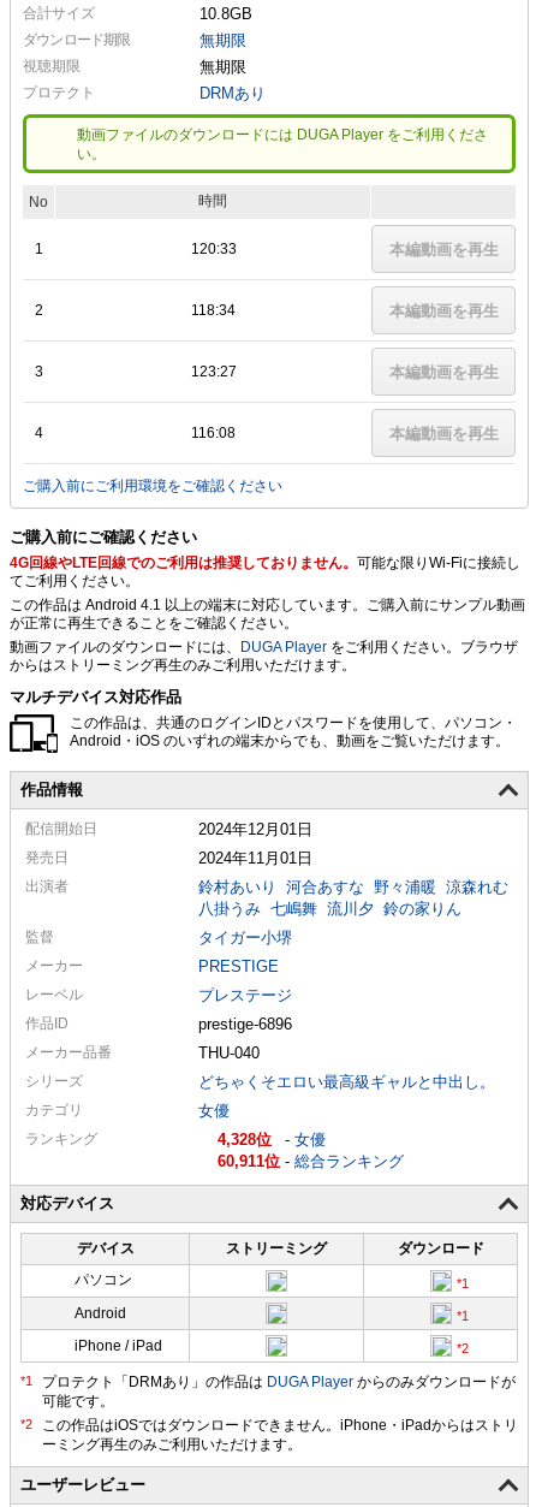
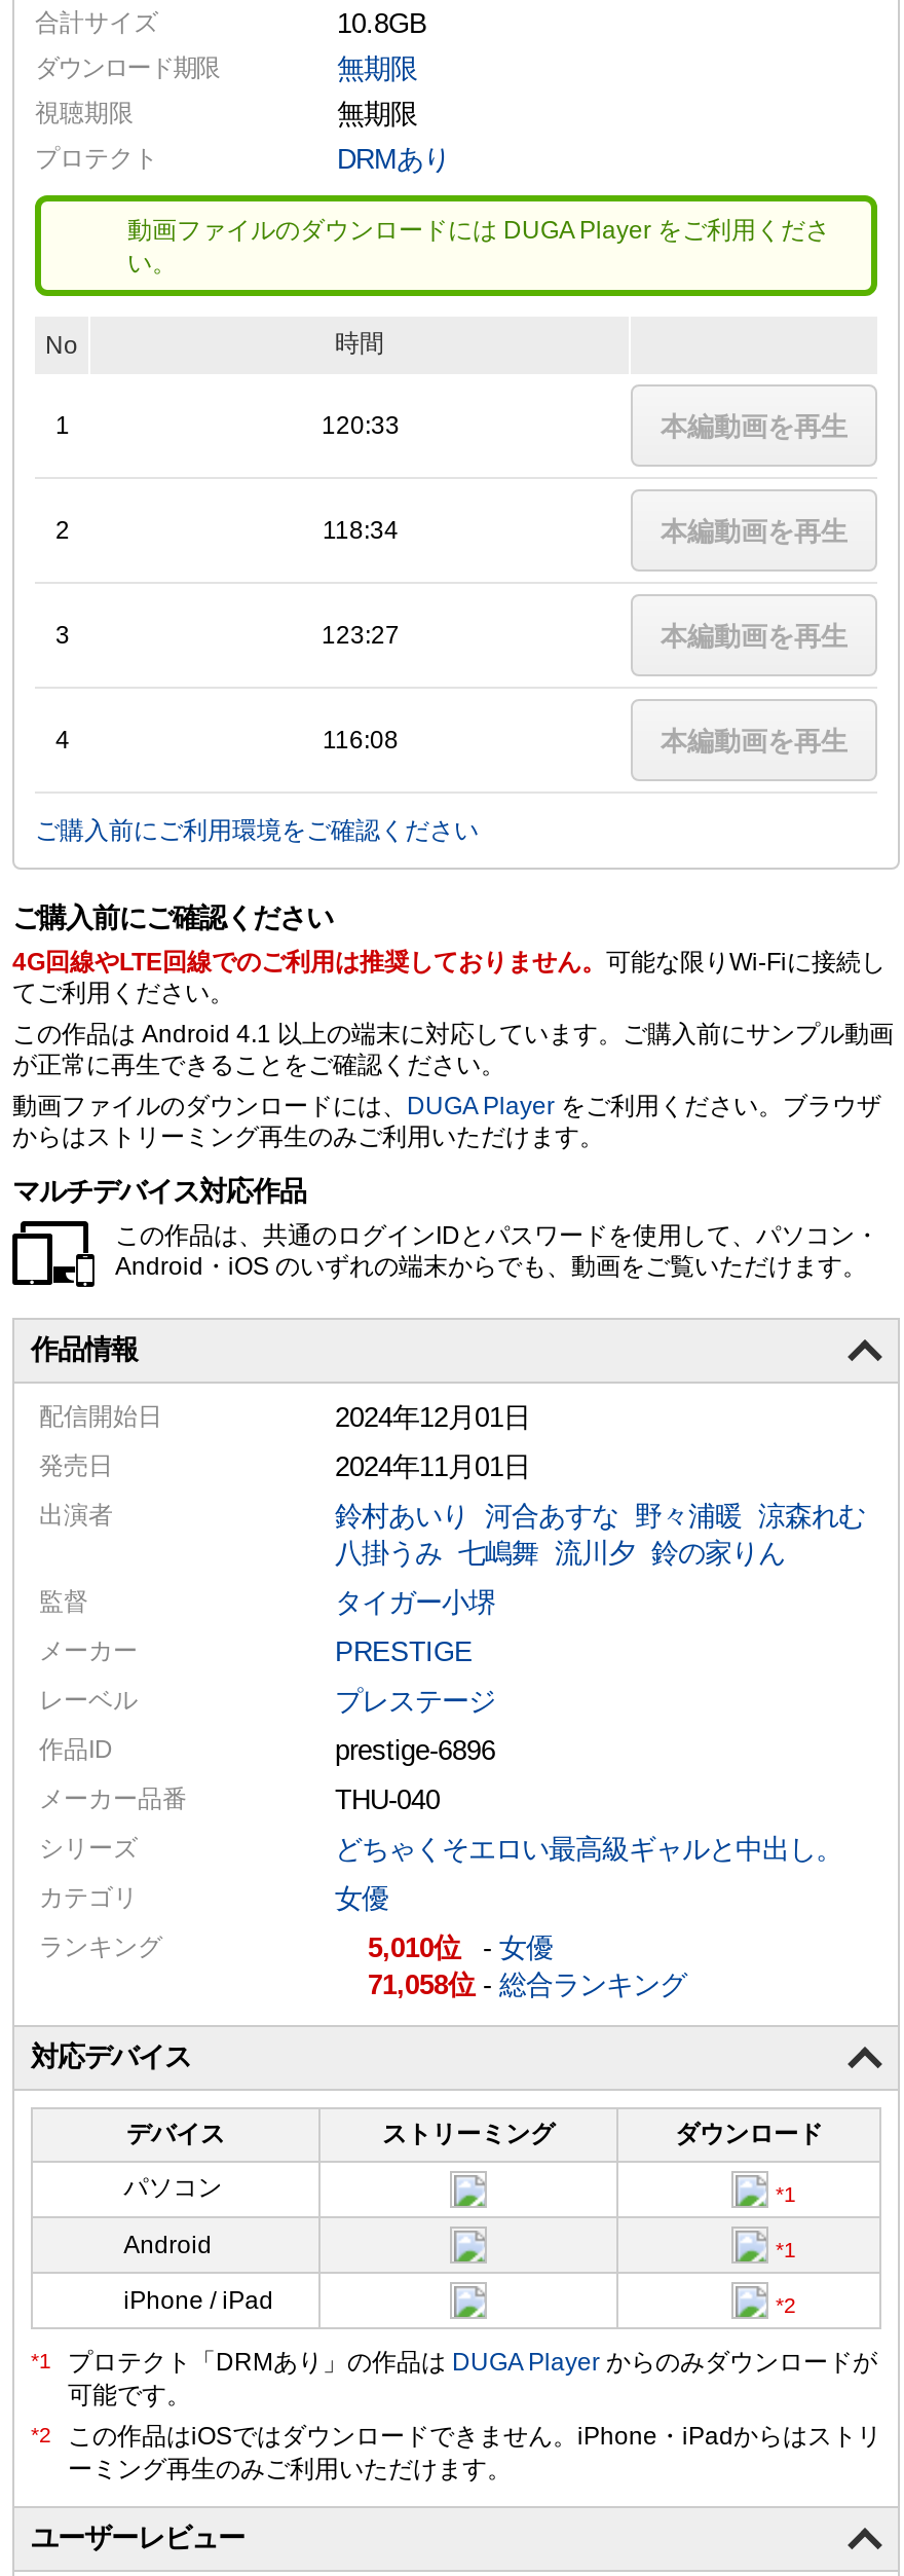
[218,1130,326,1148] 4,328 -女優 -> [368,1932,553,1963] 5,010 -女優
[218,1152,404,1170] 60,911 -総合ランキング -> [368,1969,686,2000] 71,058 -総合ランキング

